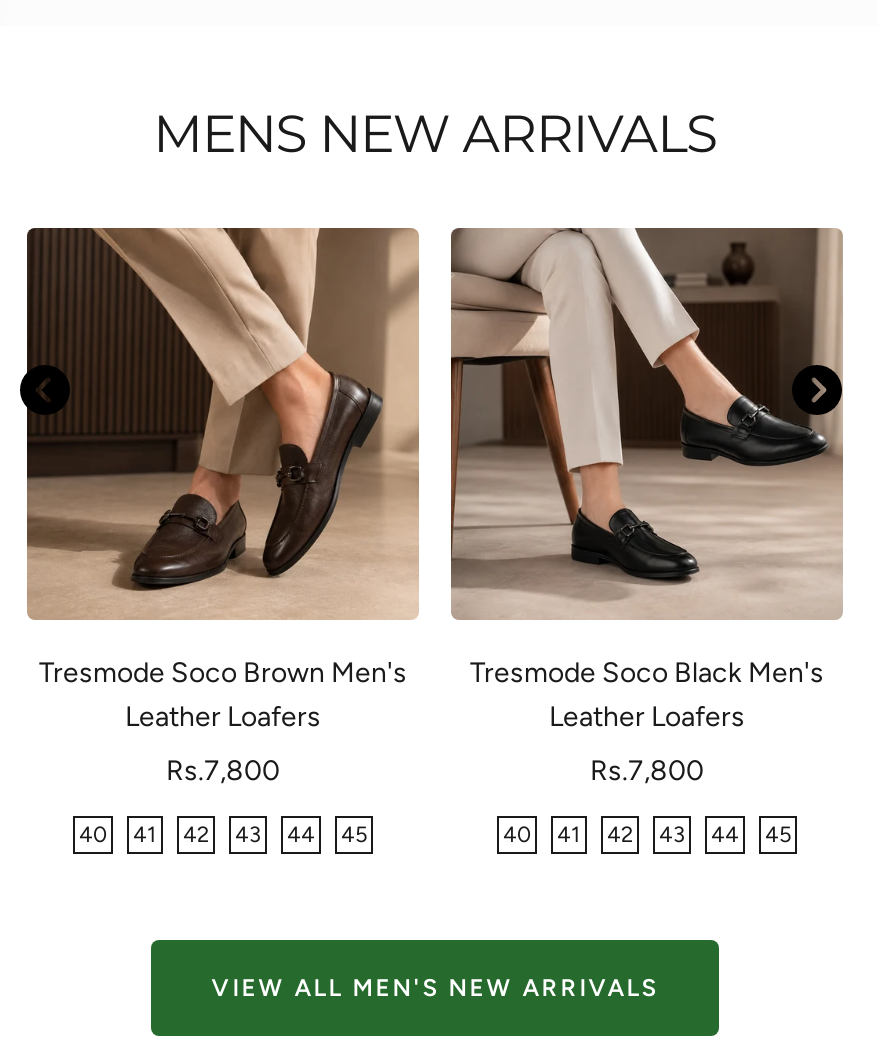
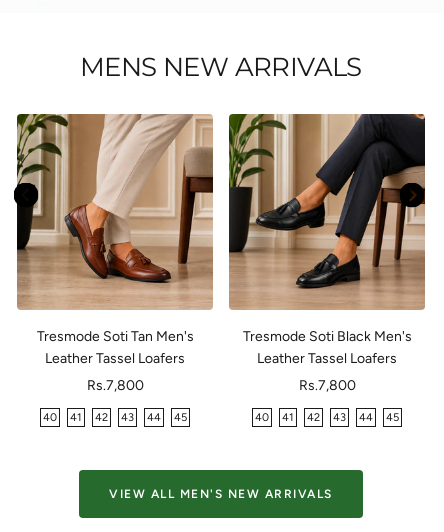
[19,228,419,734] [image] | Tresmode Soco Brown Men's | Leather Loafers -> [13,113,214,367] [image] | Tresmode Soti Tan Men's | Leather Tassel Loafers
[449,226,845,734] [image] | Tresmode Soco Black Men's | Leather Loafers -> [229,113,425,367] [image] | Tresmode Soti Black Men's | Leather Tassel Loafers

